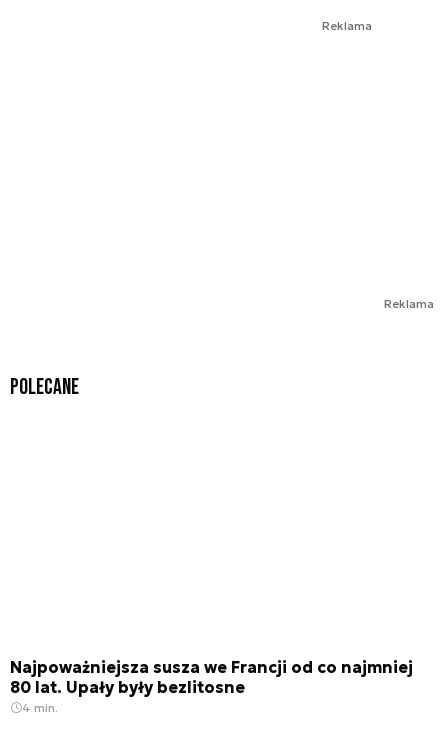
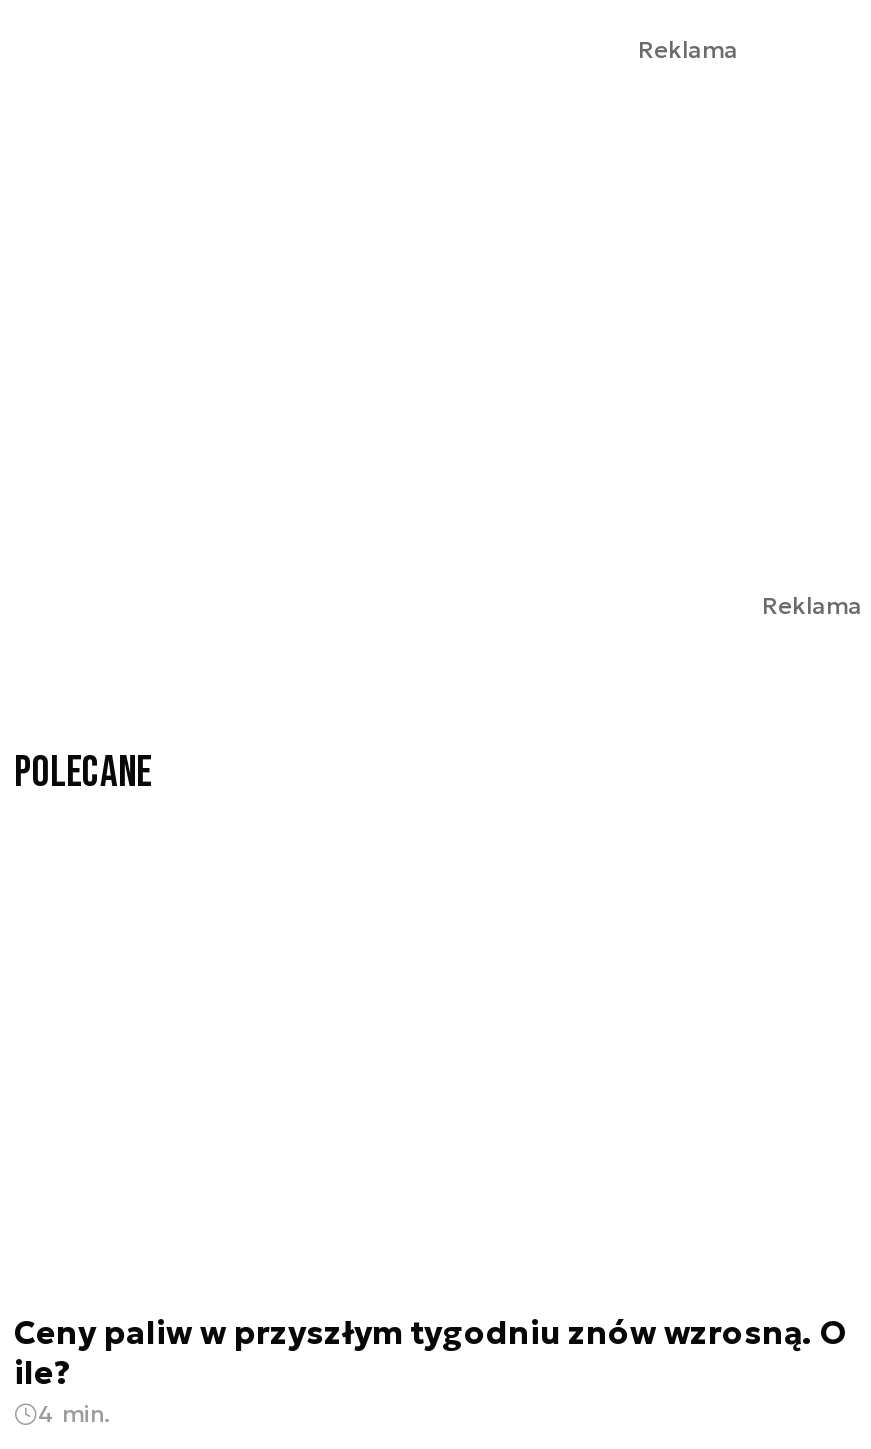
[10,657,413,697] Najpoważniejsza susza we Francji od co najmniej | 80 lat. Upały były bezlitosne -> [14,1312,848,1392] Ceny paliw w przyszłym tygodniu znów wzrosną. O | ile?

